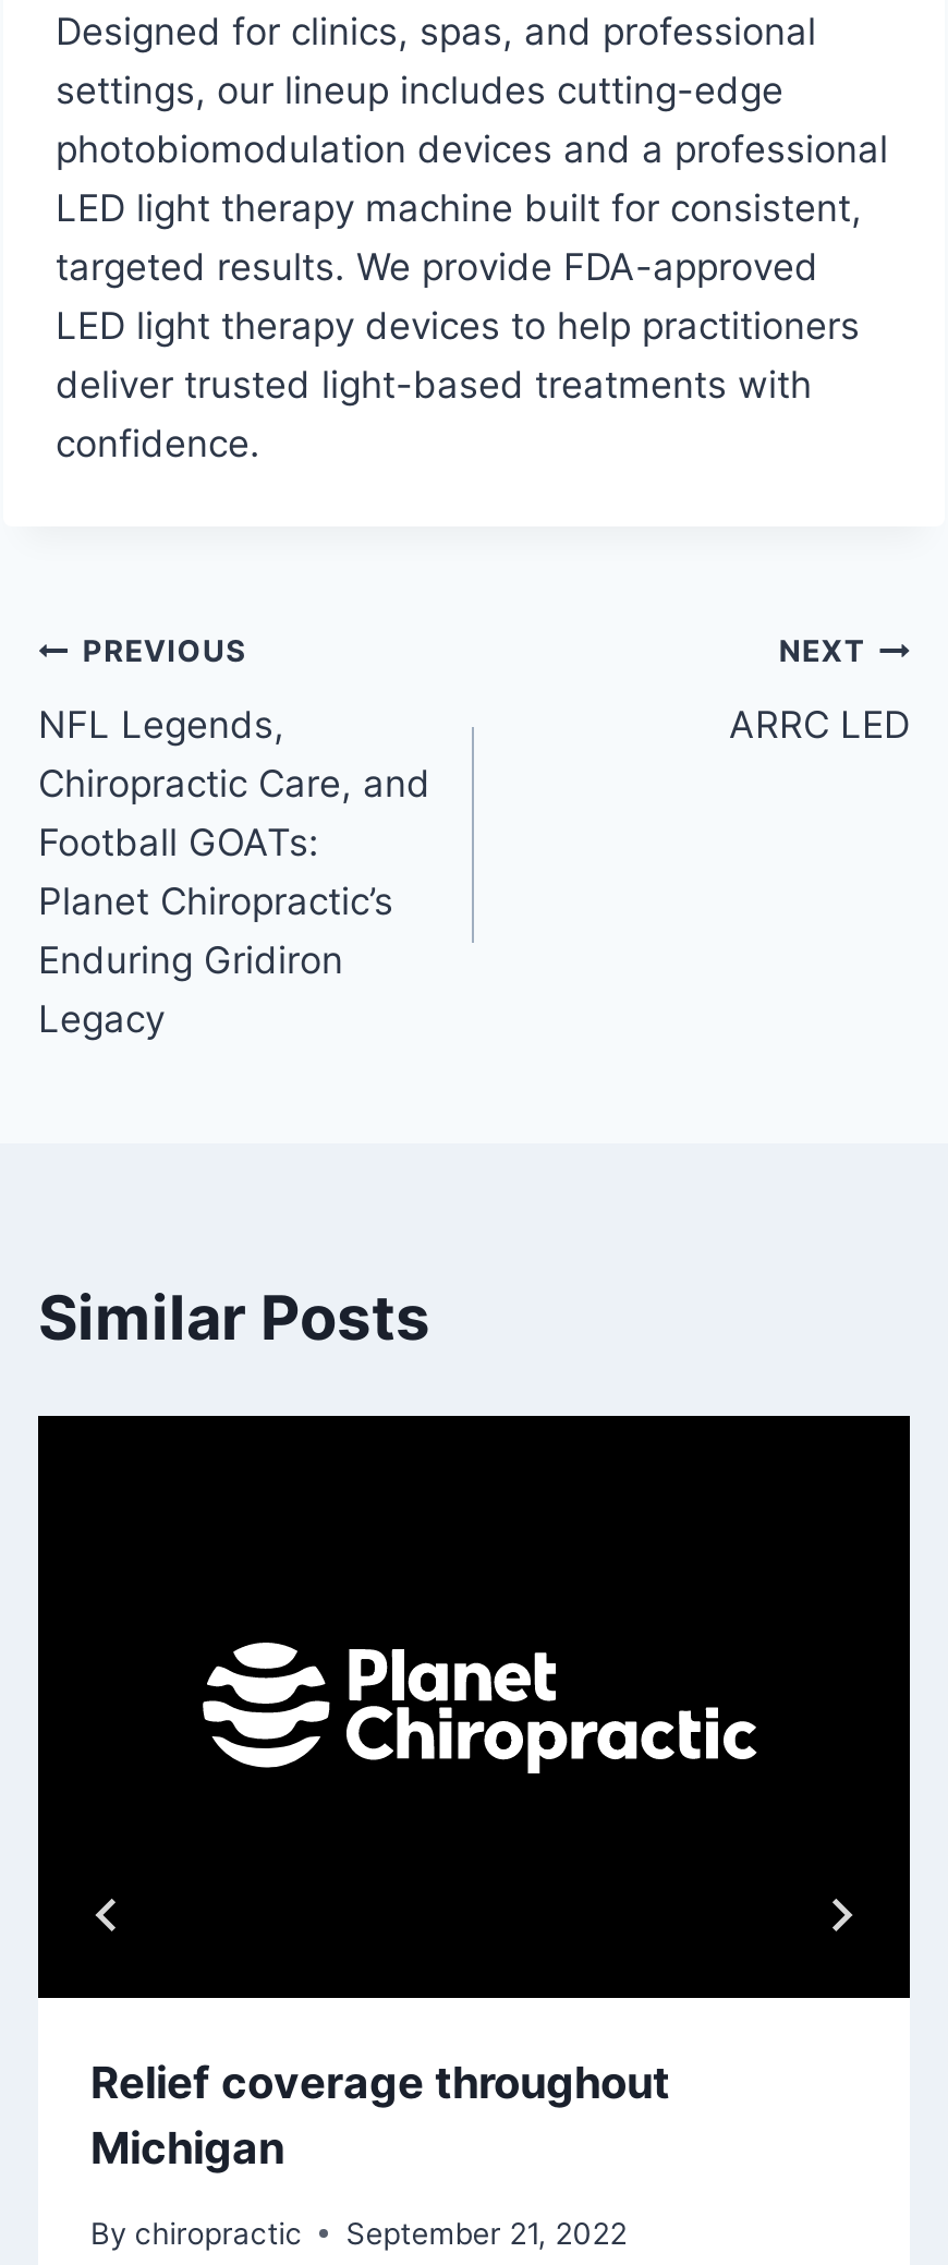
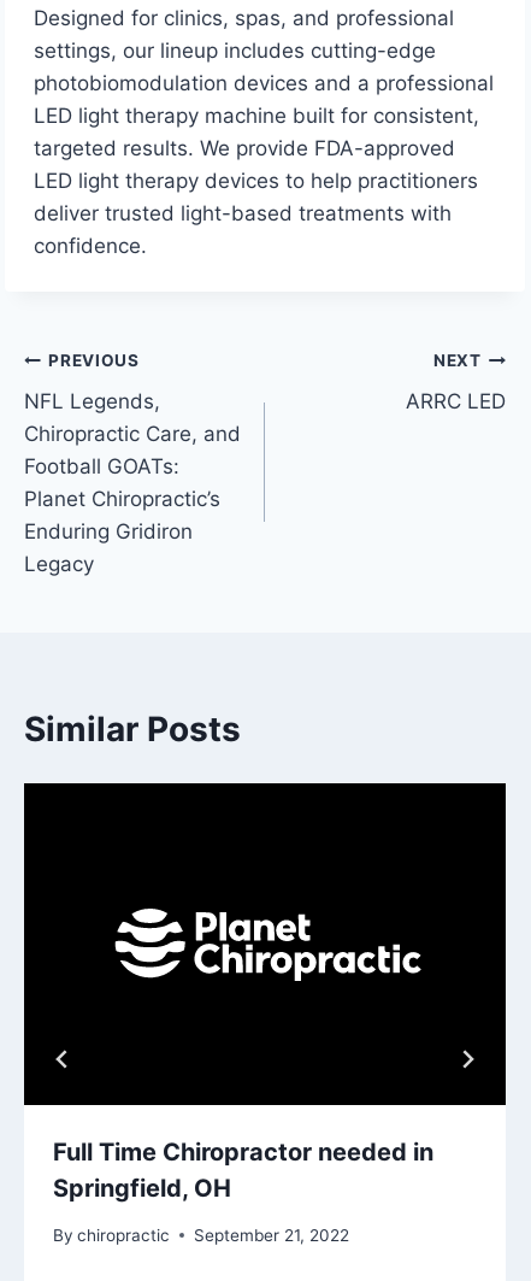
[90,2057,670,2175] Relief coverage throughout | Michigan -> [53,1138,433,1203] Full Time Chiropractor needed in | Springfield, OH

